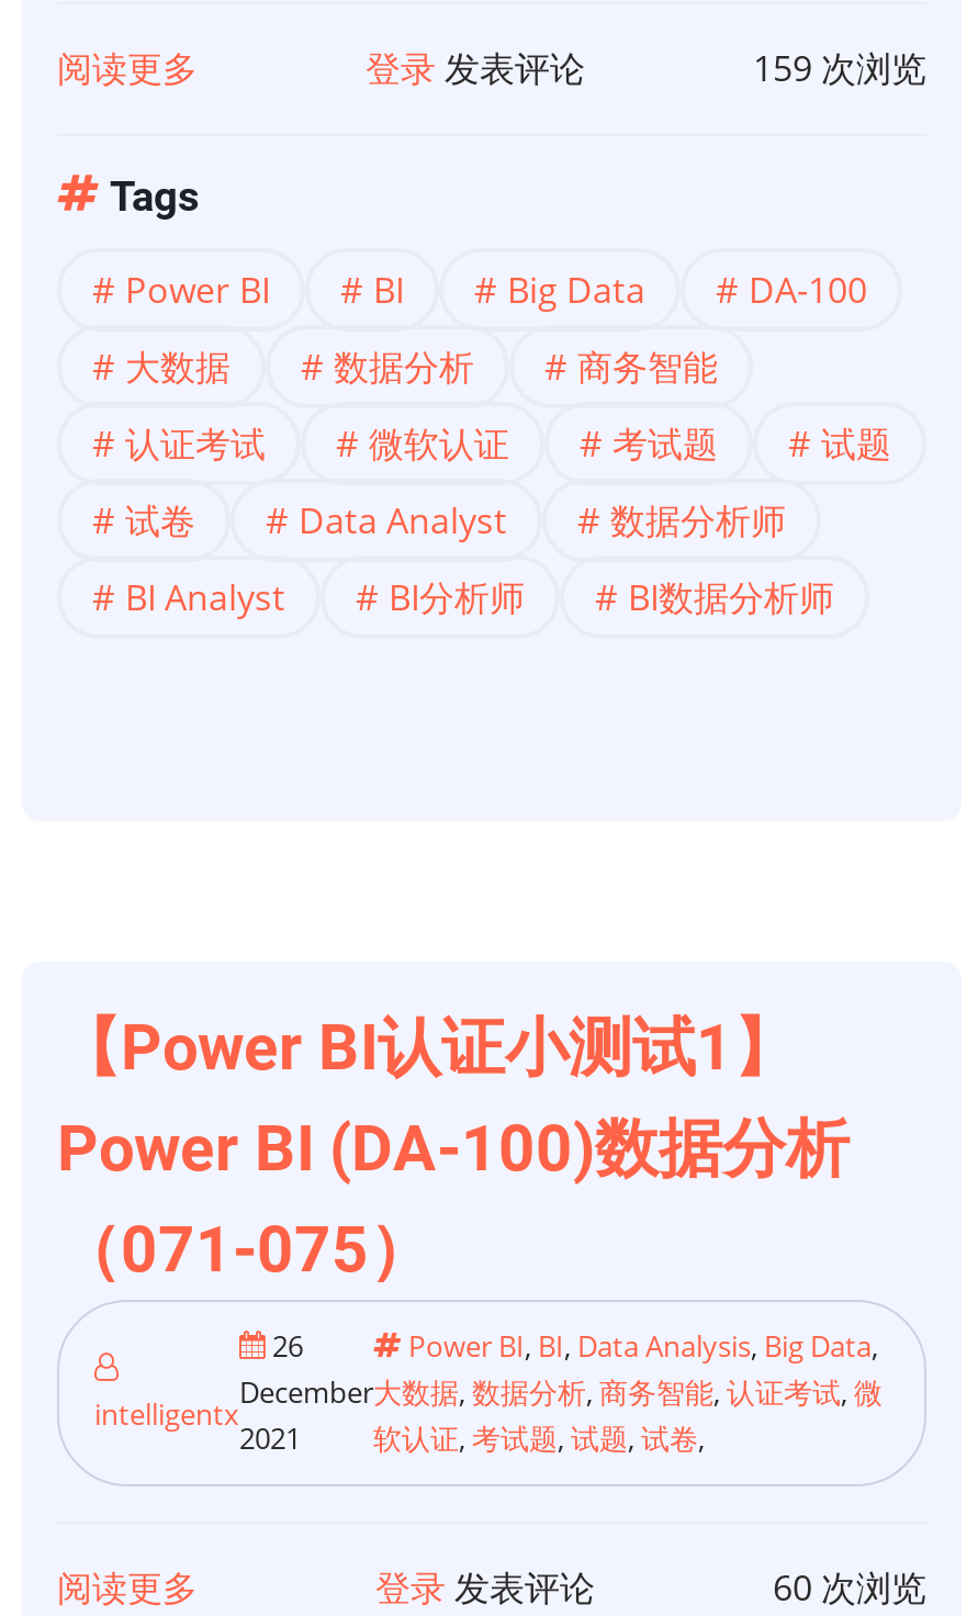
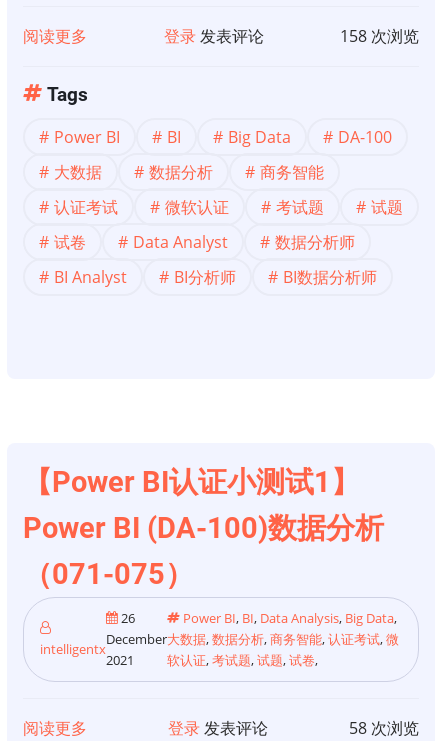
[753,45,926,93] 159 次浏览 -> [340,25,419,47] 158 次浏览
[773,1562,926,1611] 60 次浏览 -> [349,716,419,738] 58 次浏览

